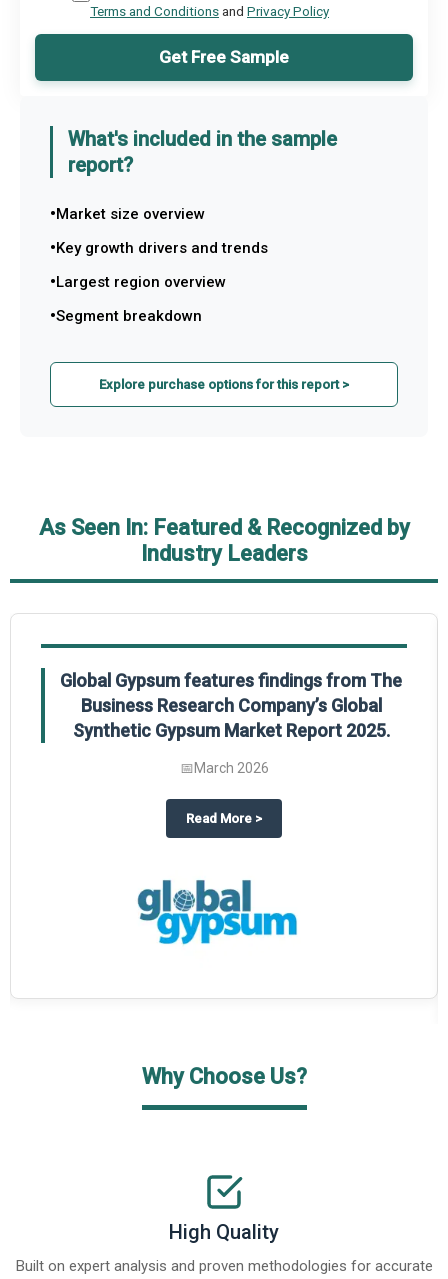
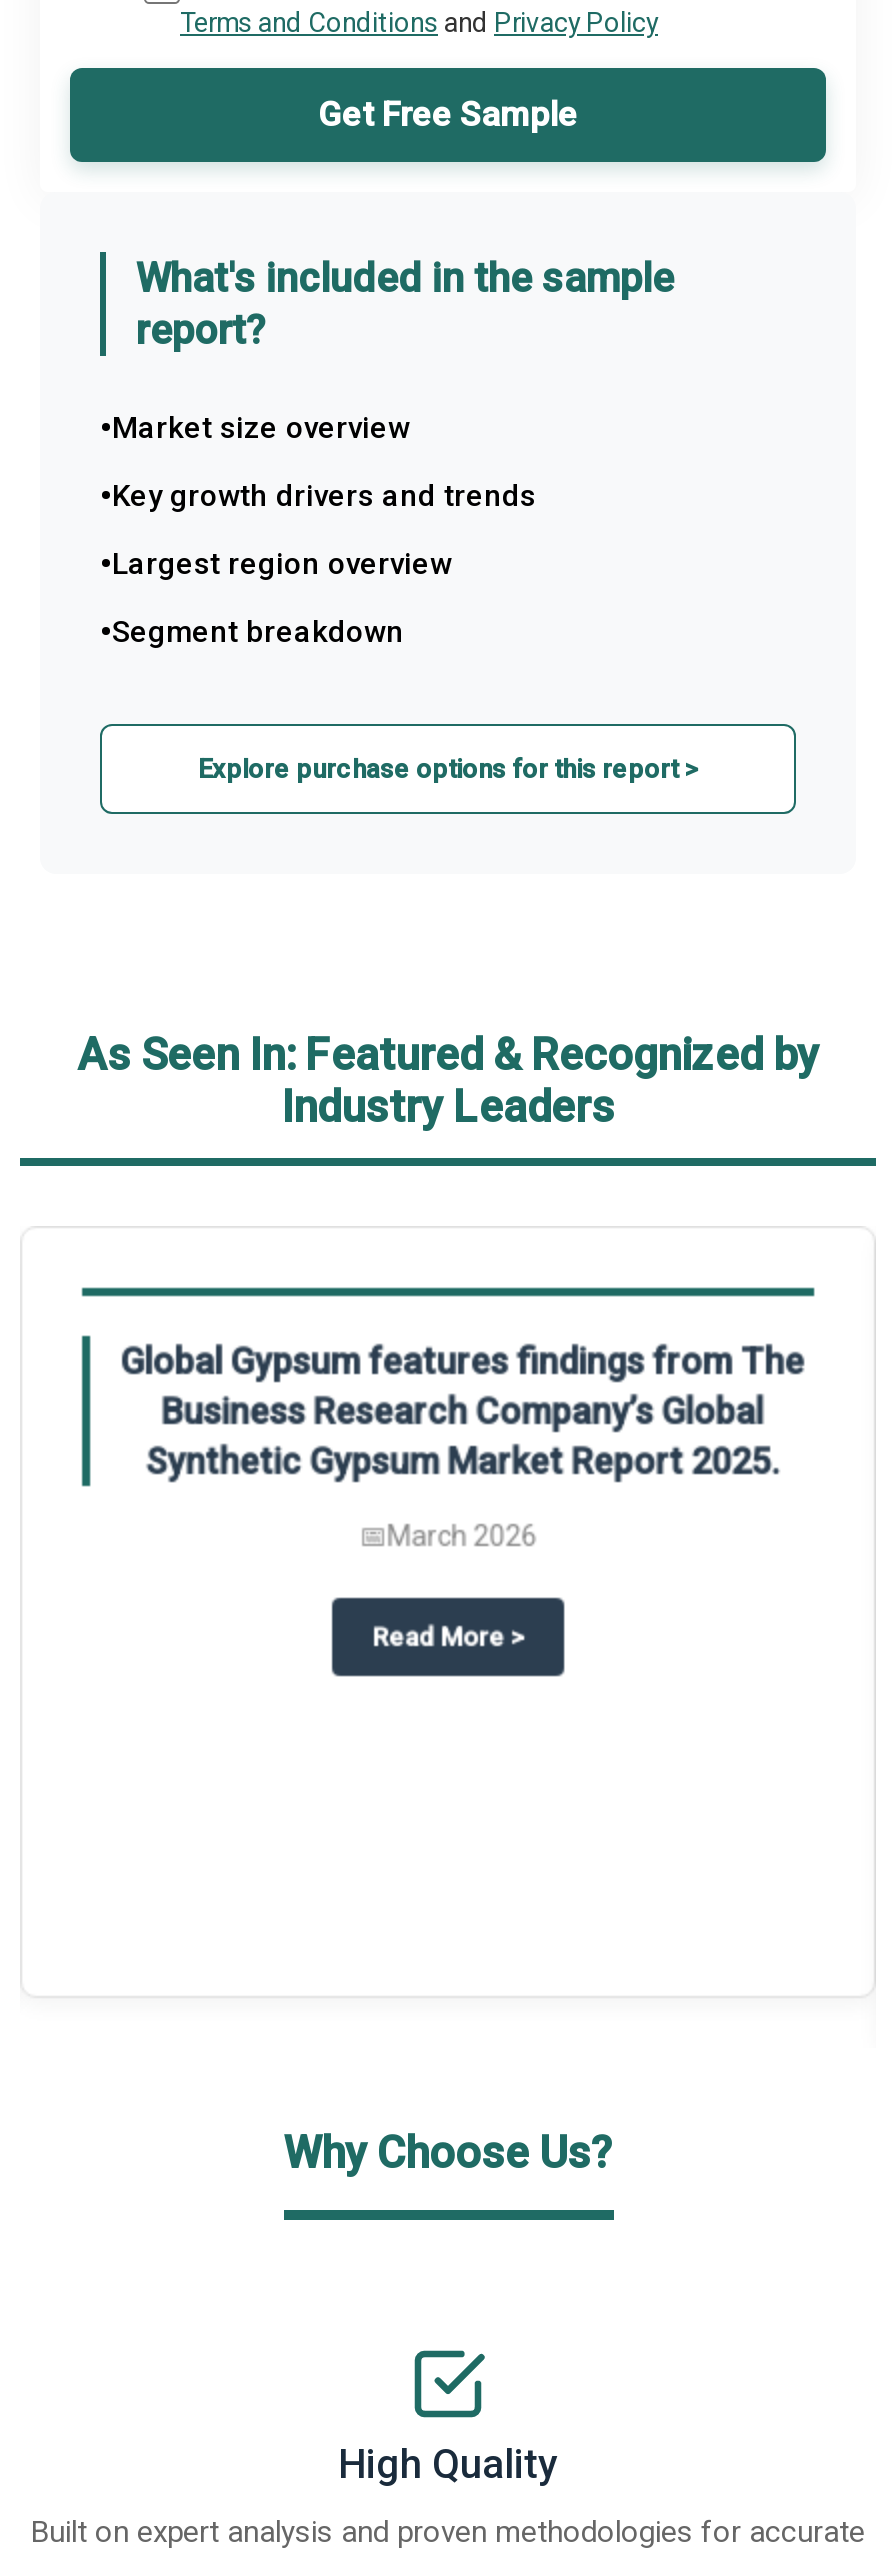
[137,879,298,946] [image] -> none

